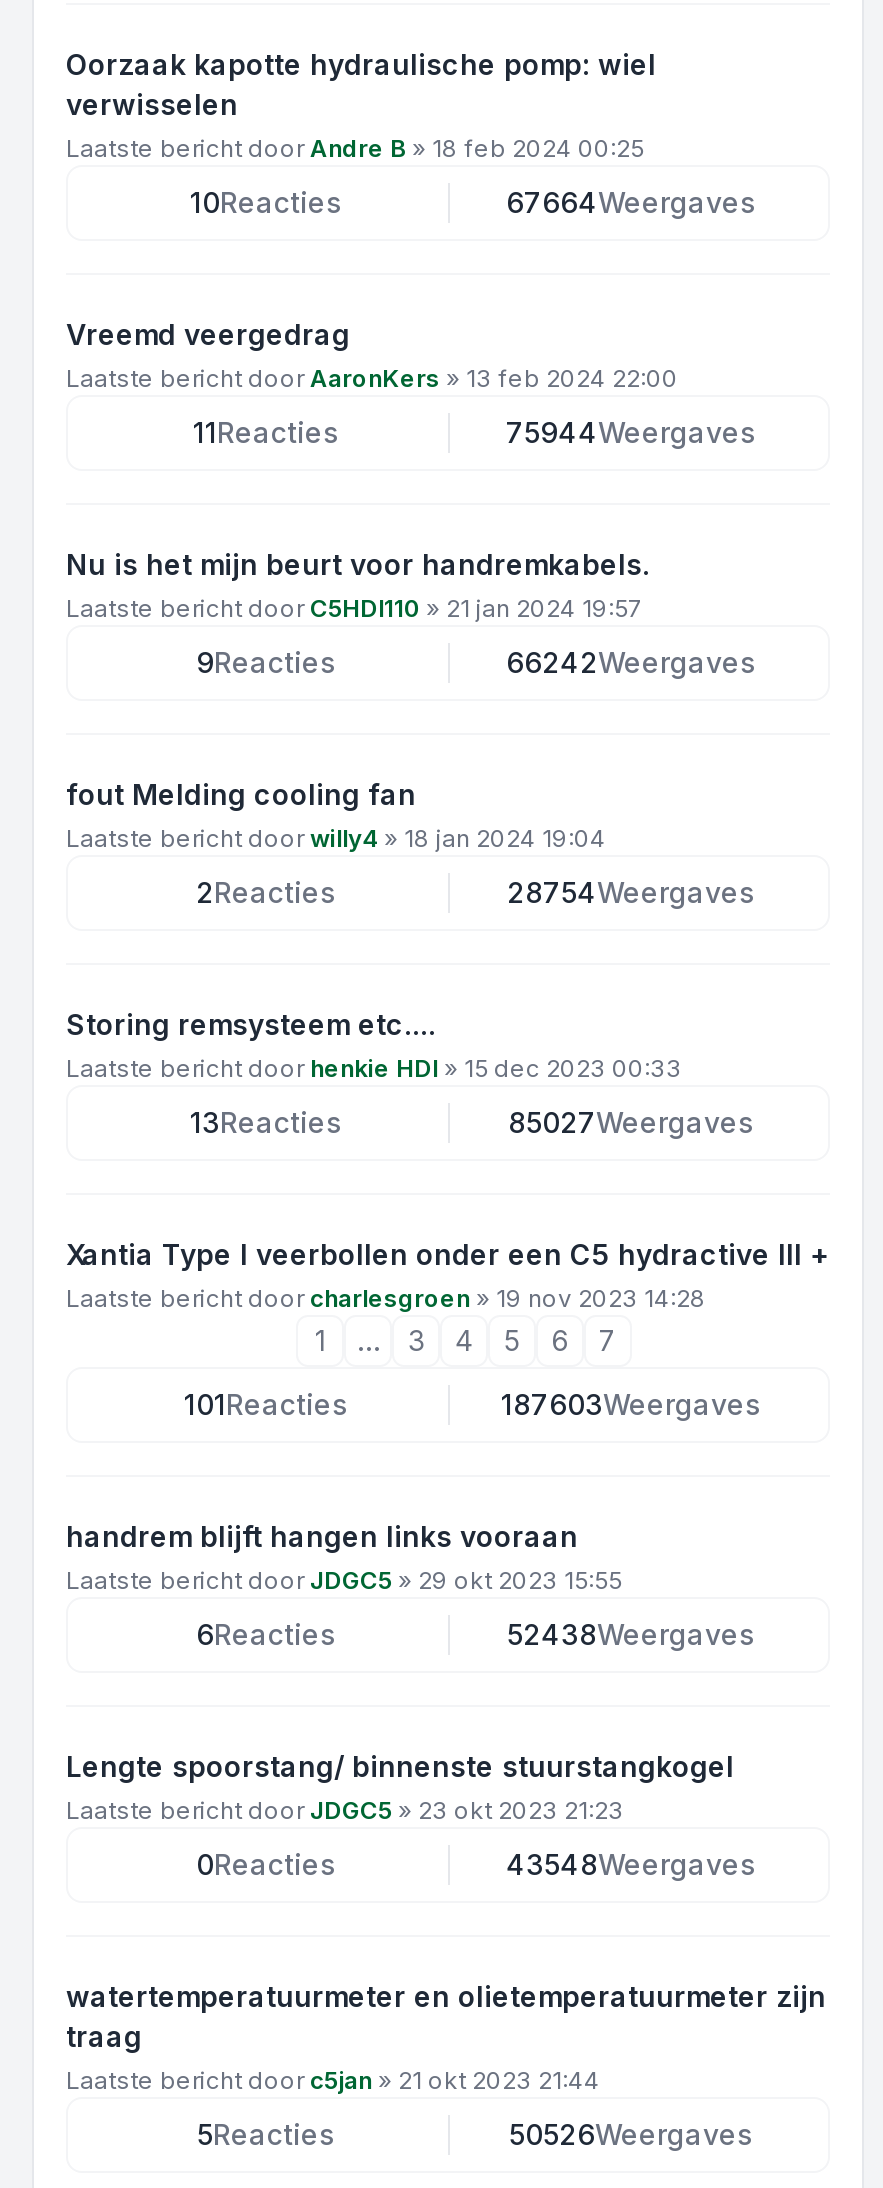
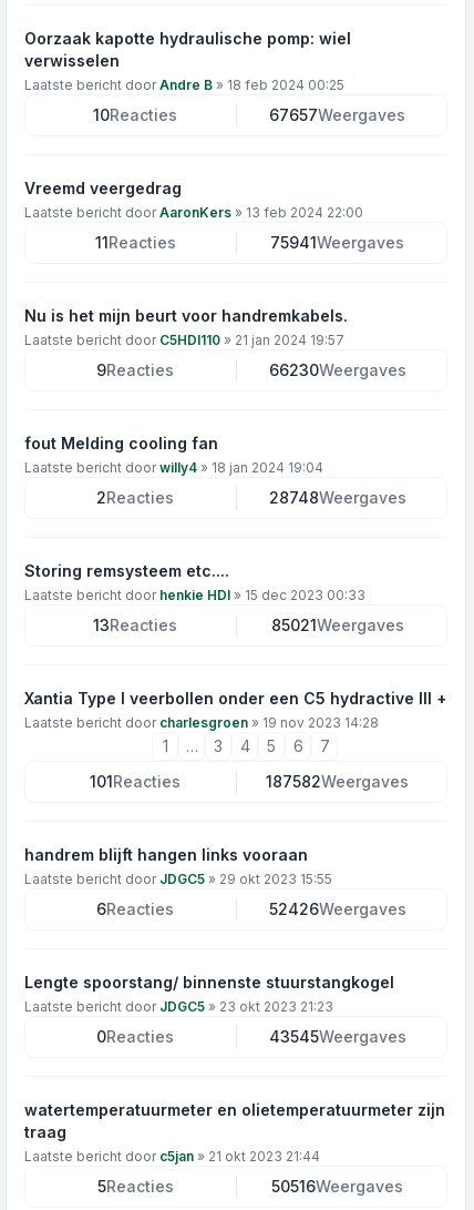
[506,185,756,219] 67664Weergaves -> [269,105,405,124] 67657Weergaves
[506,415,756,449] 75944Weergaves -> [270,233,404,252] 75941Weergaves
[506,645,756,679] 66242Weergaves -> [269,360,406,379] 66230Weergaves
[507,875,755,909] 28754Weergaves -> [269,488,406,507] 28748Weergaves
[508,1105,754,1139] 85027Weergaves -> [271,616,404,634] 85021Weergaves
[501,1387,761,1421] 187603Weergaves -> [266,772,409,791] 187582Weergaves
[507,1617,755,1651] 52438Weergaves -> [269,899,406,918] 52426Weergaves
[506,1847,756,1881] 43548Weergaves -> [269,1027,406,1046] 43545Weergaves
[509,2117,753,2151] 50526Weergaves -> [271,1177,403,1196] 50516Weergaves

